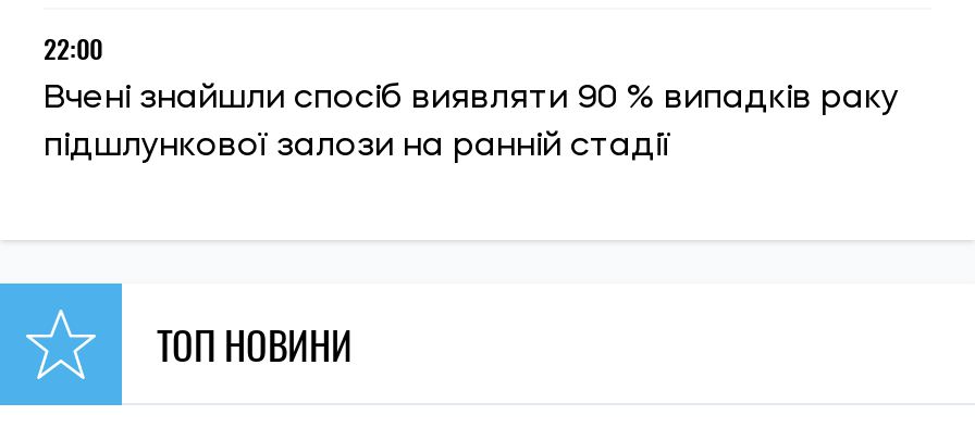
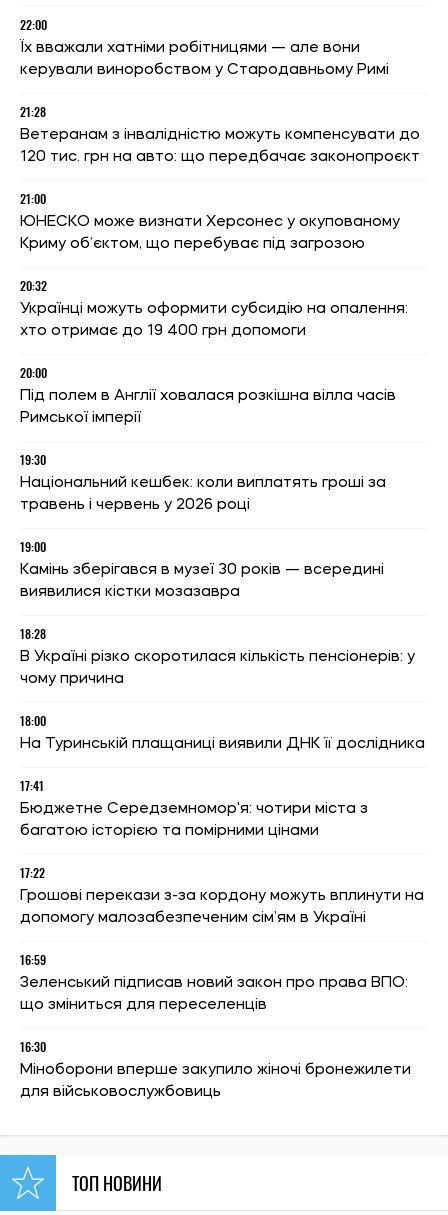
[44,84,899,164] Вчені знайшли спосіб виявляти 90 % випадків раку | підшлункової залози на ранній стадії -> [20,41,425,1100] Їх вважали хатніми робітницями — але вони | керували виноробством у Стародавньому Римі | 21:28 | Ветеранам з інвалідністю можуть компенсувати до | 120 тис. грн на авто: що передбачає законопроєкт | 21:00 | ЮНЕСКО може визнати Херсонес у окупованому | Криму об’єктом, що перебуває під загрозою | 20:32 | Українці можуть оформити субсидію на опалення: | хто отримає до 19 400 грн допомоги | 20:00 | Під полем в Англії ховалася розкішна вілла часів | Римської імперії | 19:30 | Національний кешбек: коли виплатять гроші за | травень і червень у 2026 році | 19:00 | Камінь зберігався в музеї 30 років — всередині | виявилися кістки мозазавра | 18:28 | В Україні різко скоротилася кількість пенсіонерів: у | чому причина | 18:00 | На Туринській плащаниці виявили ДНК її дослідника | 17:41 | Бюджетне Середземномор'я: чотири міста з | багатою історією та помірними цінами | 17:22 | Грошові перекази з-за кордону можуть вплинути на | допомогу малозабезпеченим сім’ям в Україні | 16:59 | Зеленський підписав новий закон про права ВПО: | що зміниться для переселенців | 16:30 | Міноборони вперше закупило жіночі бронежилети | для військовослужбовиць

